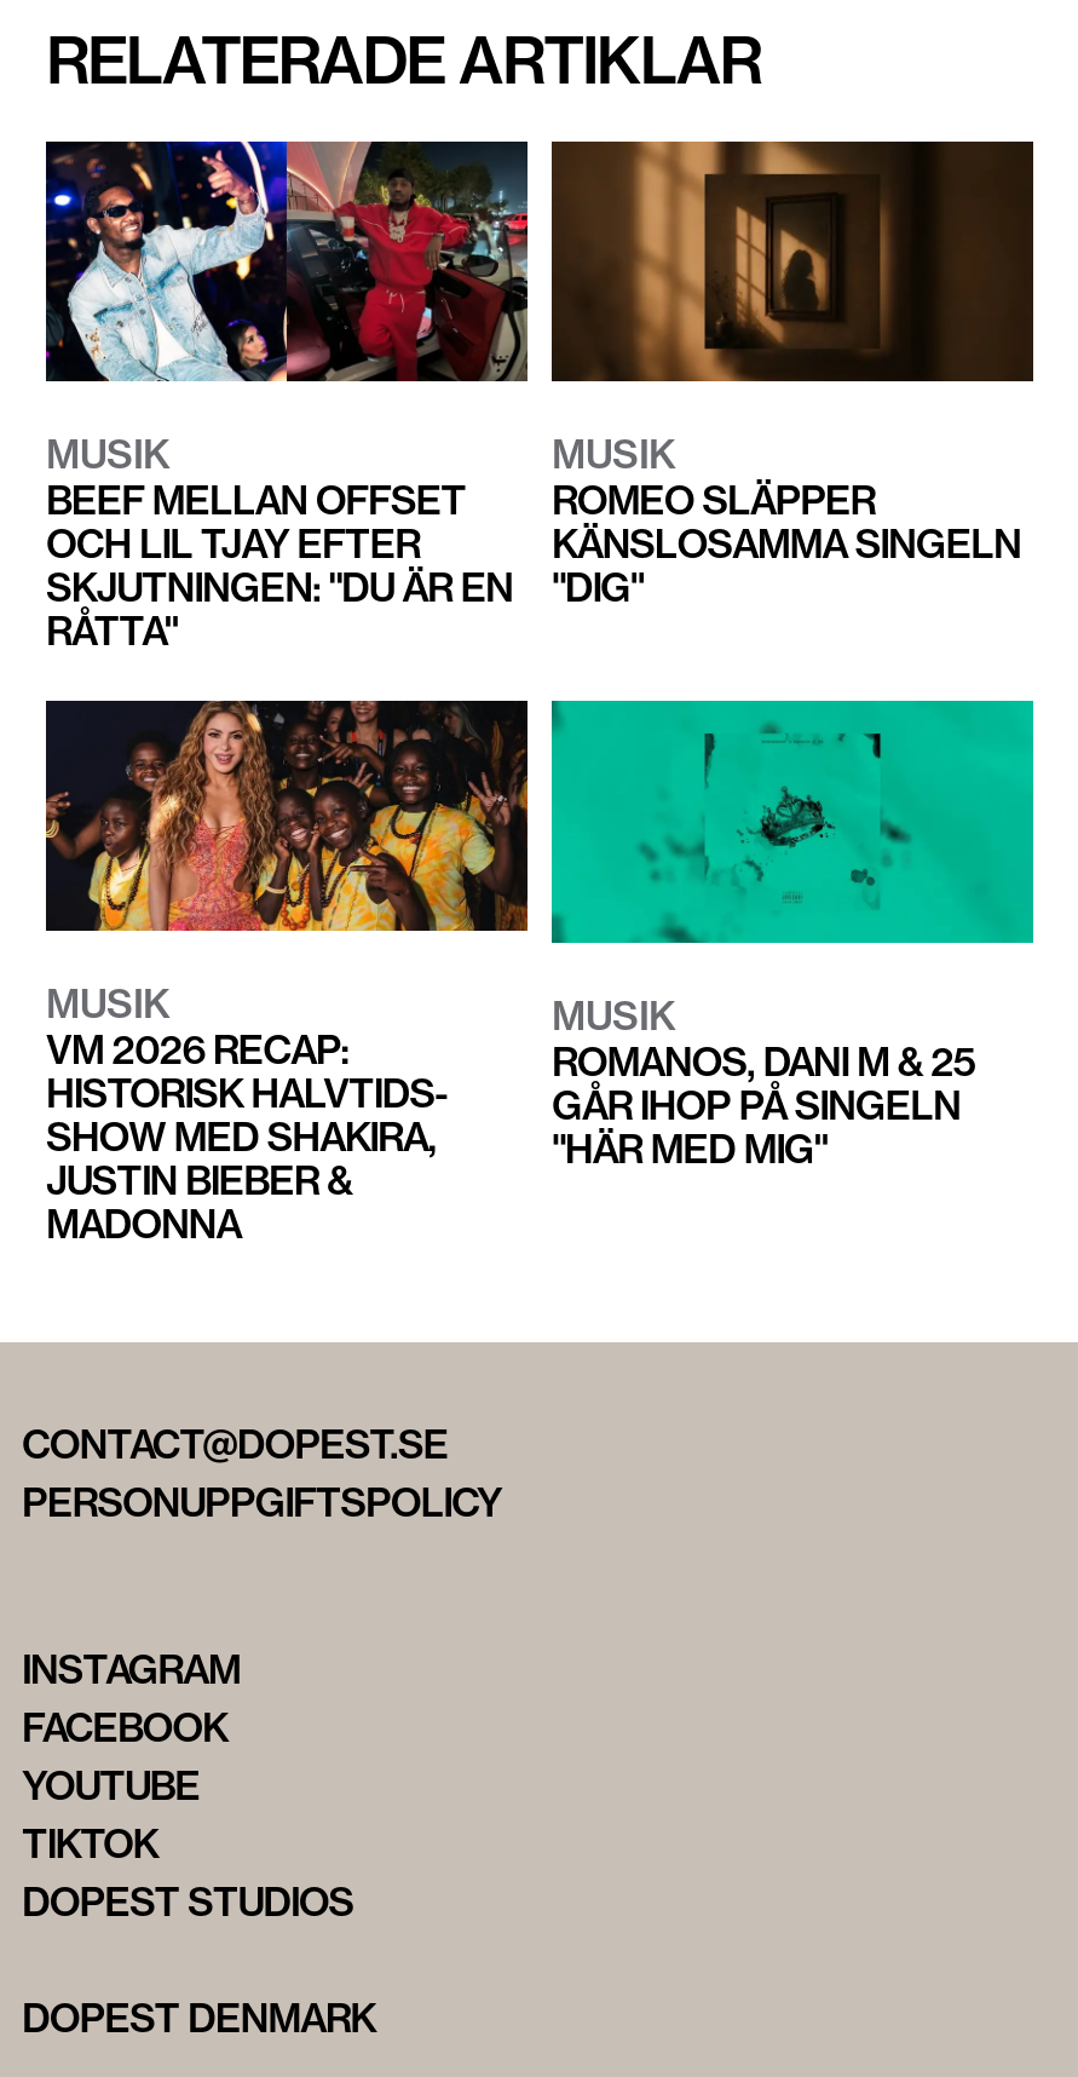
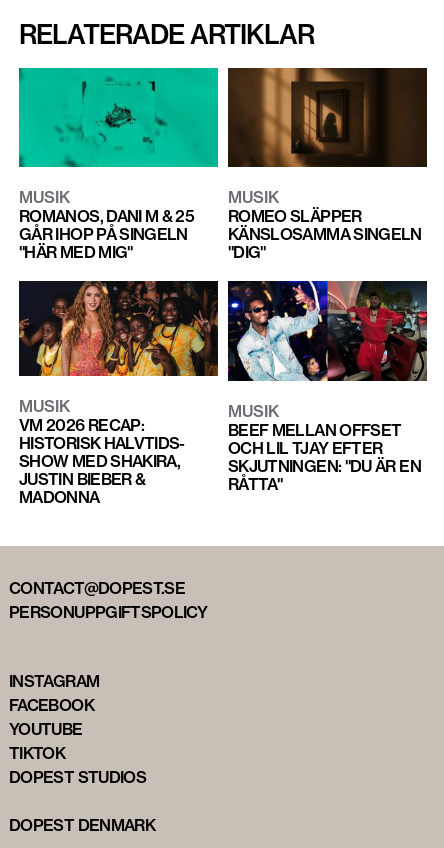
moved [44,139,530,656] -> [227,280,428,494]: [image] | BEEF MELLAN OFFSET | OCH LIL TJAY EFTER | SKJUTNINGEN: "DU ÄR EN | RÅTTA"
moved [549,698,1036,1173] -> [18,67,219,262]: [image] | ROMANOS, DANI M & 25 | GÅR IHOP PÅ SINGELN | "HÄR MED MIG"

